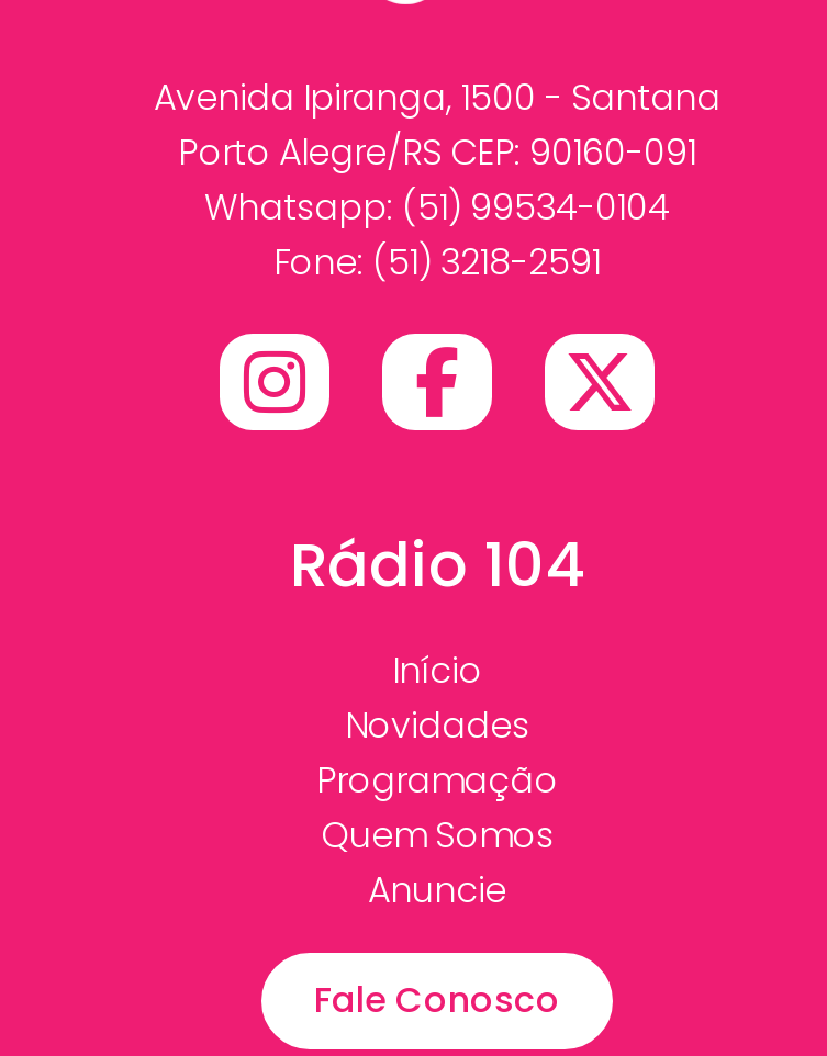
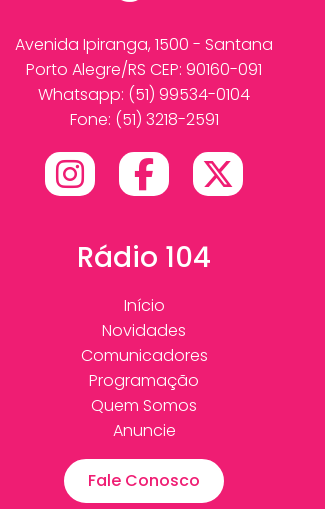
none -> [80,344,207,367] Comunicadores

